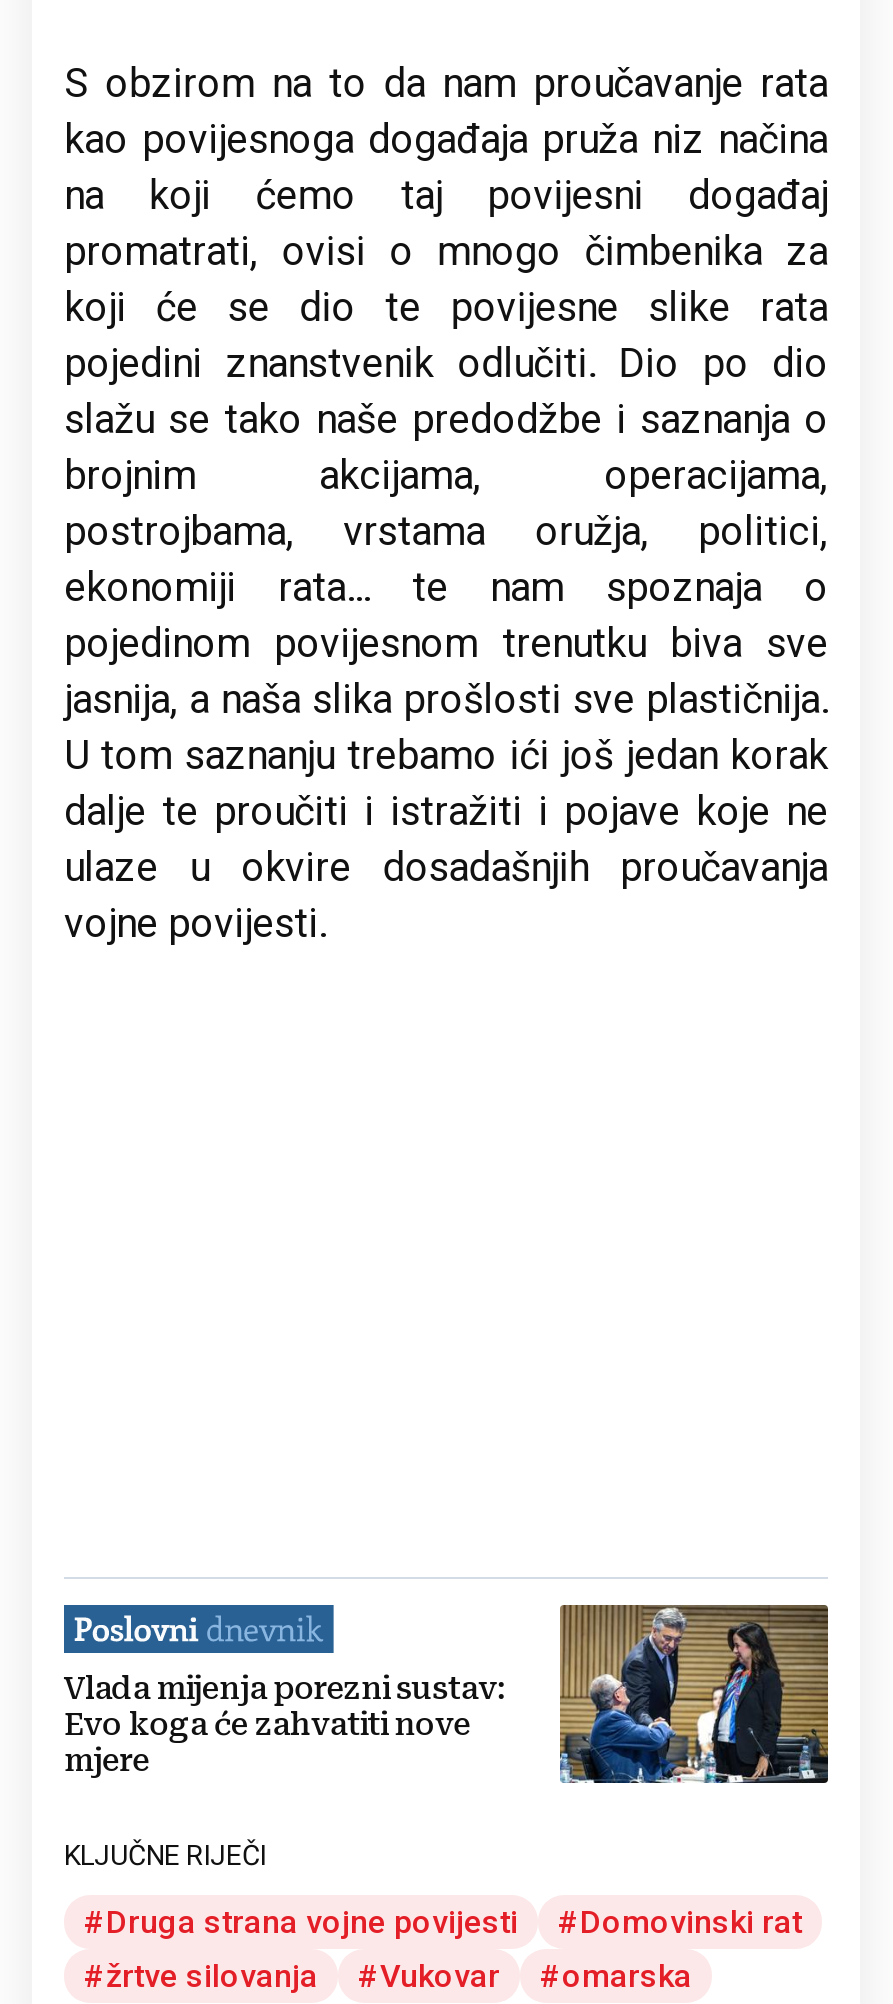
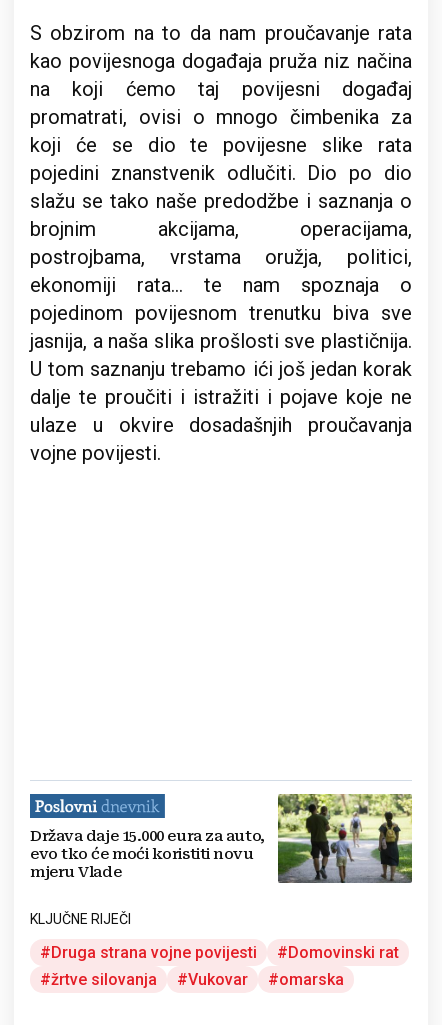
[64,1603,830,1783] [image] | Vlada mijenja porezni sustav: | Evo koga će zahvatiti nove | mjere -> [30,793,413,884] [image] | Država daje 15.000 eura za auto, | evo tko će moći koristiti novu | mjeru Vlade

